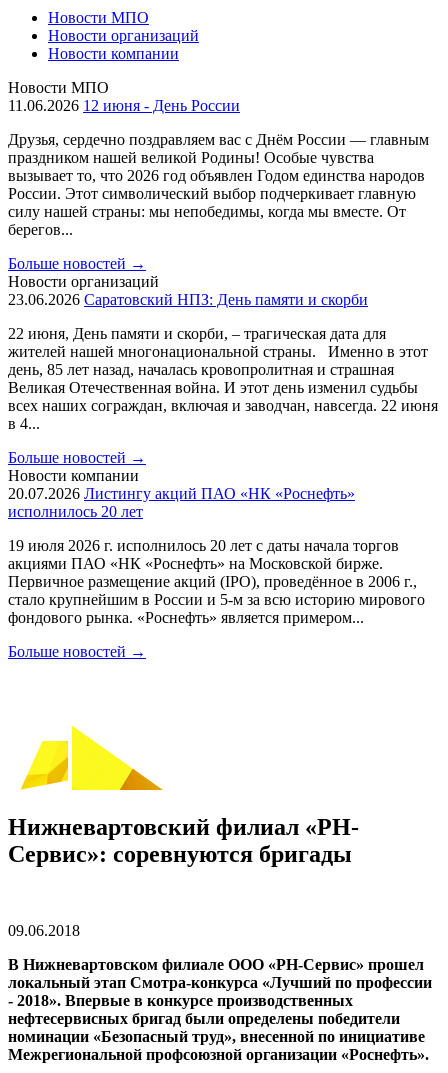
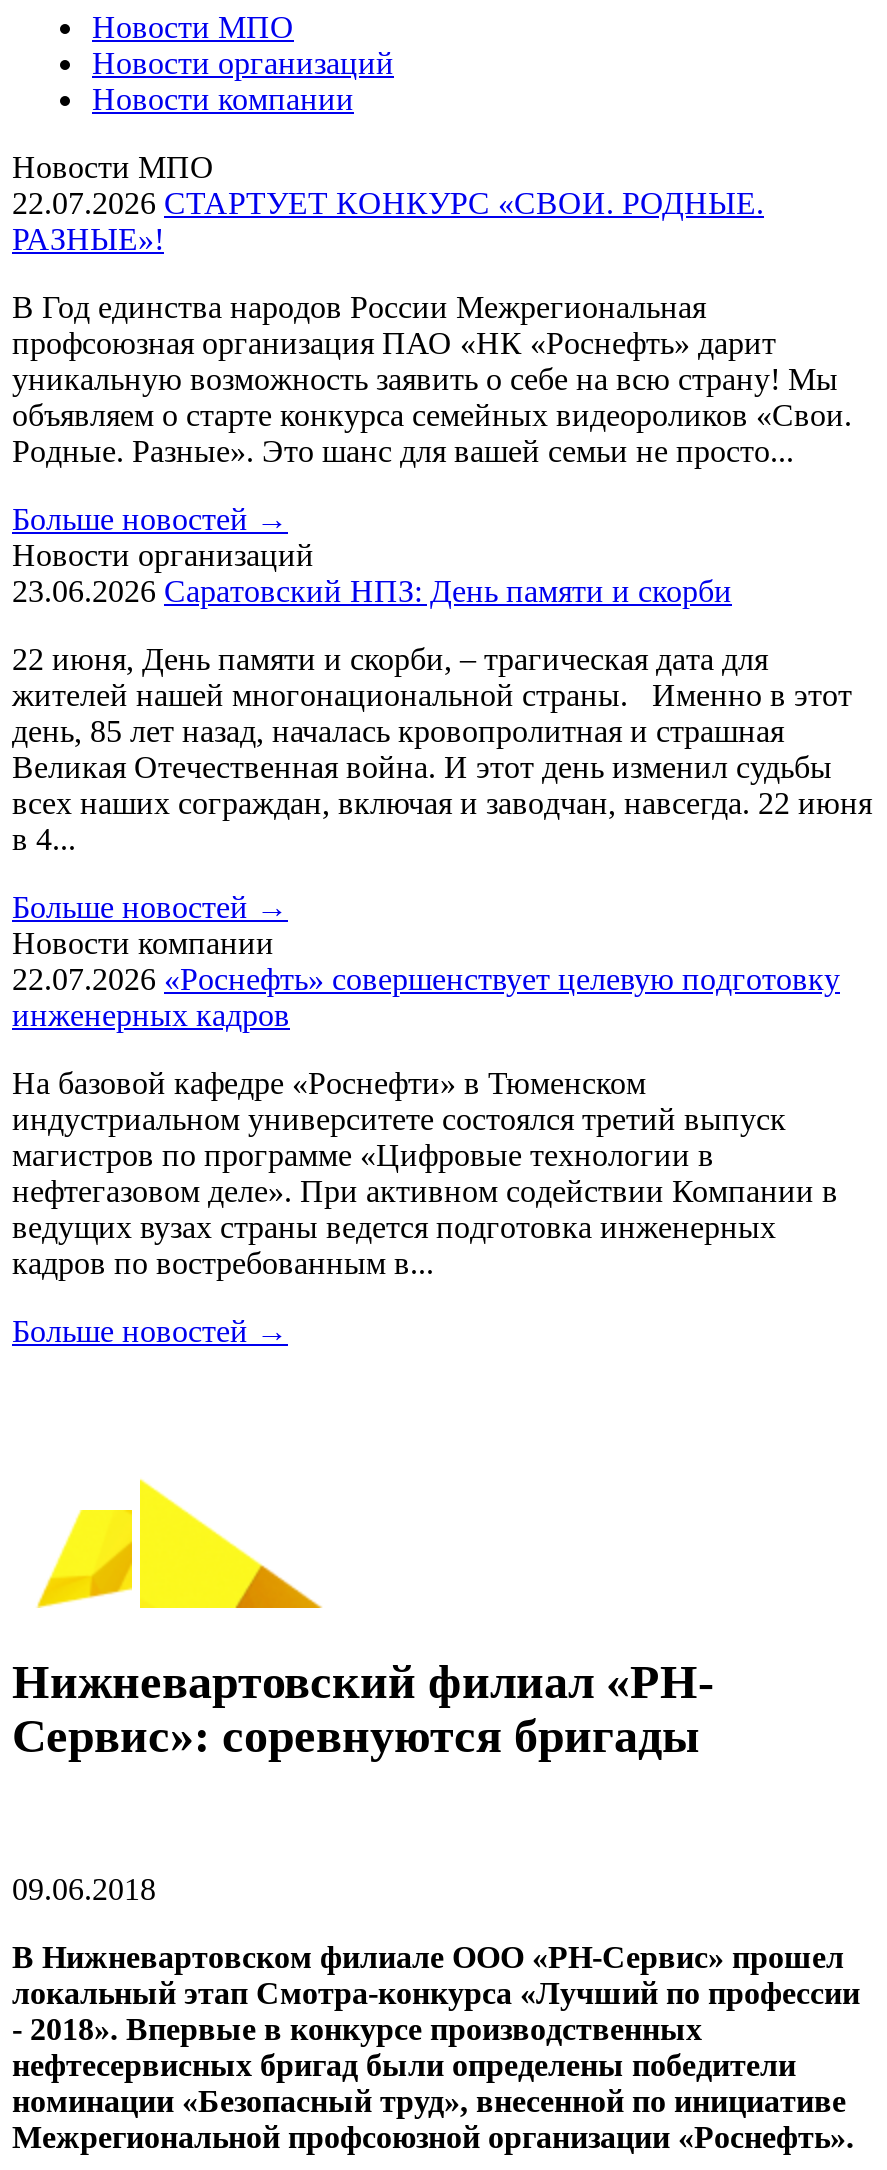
[8,97,240,114] 11.06.2026 12 июня - День России -> [12,186,764,256] 22.07.2026 СТАРТУЕТ КОНКУРС «СВОИ. РОДНЫЕ. | РАЗНЫЕ»!
[8,131,429,238] Друзья, сердечно поздравляем вас с Днём России — главным | праздником нашей великой Родины! Особые чувства | вызывает то, что 2026 год объявлен Годом единства народов | России. Этот символический выбор подчеркивает главную | силу нашей страны: мы непобедимы, когда мы вместе. От | берегов... -> [12,290,852,468] В Год единства народов России Межрегиональная | профсоюзная организация ПАО «НК «Роснефть» дарит | уникальную возможность заявить о себе на всю страну! Мы | объявляем о старте конкурса семейных видеороликов «Свои. | Родные. Разные». Это шанс для вашей семьи не просто...
[8,485,355,520] 20.07.2026 Листингу акций ПАО «НК «Роснефть» | исполнилось 20 лет -> [12,962,840,1032] 22.07.2026 «Роснефть» совершенствует целевую подготовку | инженерных кадров
[8,537,425,626] 19 июля 2026 г. исполнилось 20 лет с даты начала торгов | акциями ПАО «НК «Роснефть» на Московской бирже. | Первичное размещение акций (IPO), проведённое в 2006 г., | стало крупнейшим в России и 5-м за всю историю мирового | фондового рынка. «Роснефть» является примером... -> [12,1066,838,1280] На базовой кафедре «Роснефти» в Тюменском | индустриальном университете состоялся третий выпуск | магистров по программе «Цифровые технологии в | нефтегазовом деле». При активном содействии Компании в | ведущих вузах страны ведется подготовка инженерных | кадров по востребованным в...

